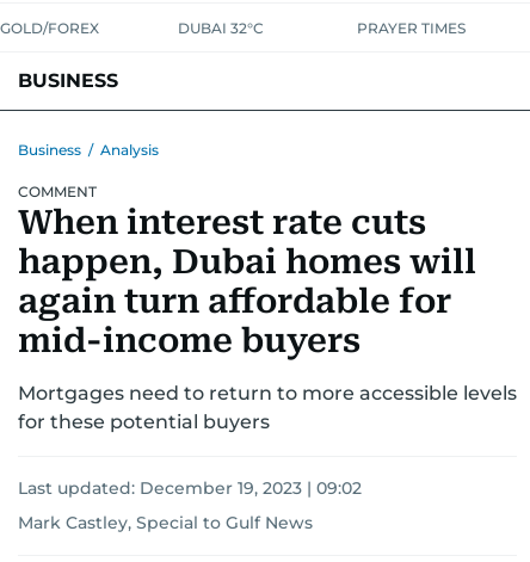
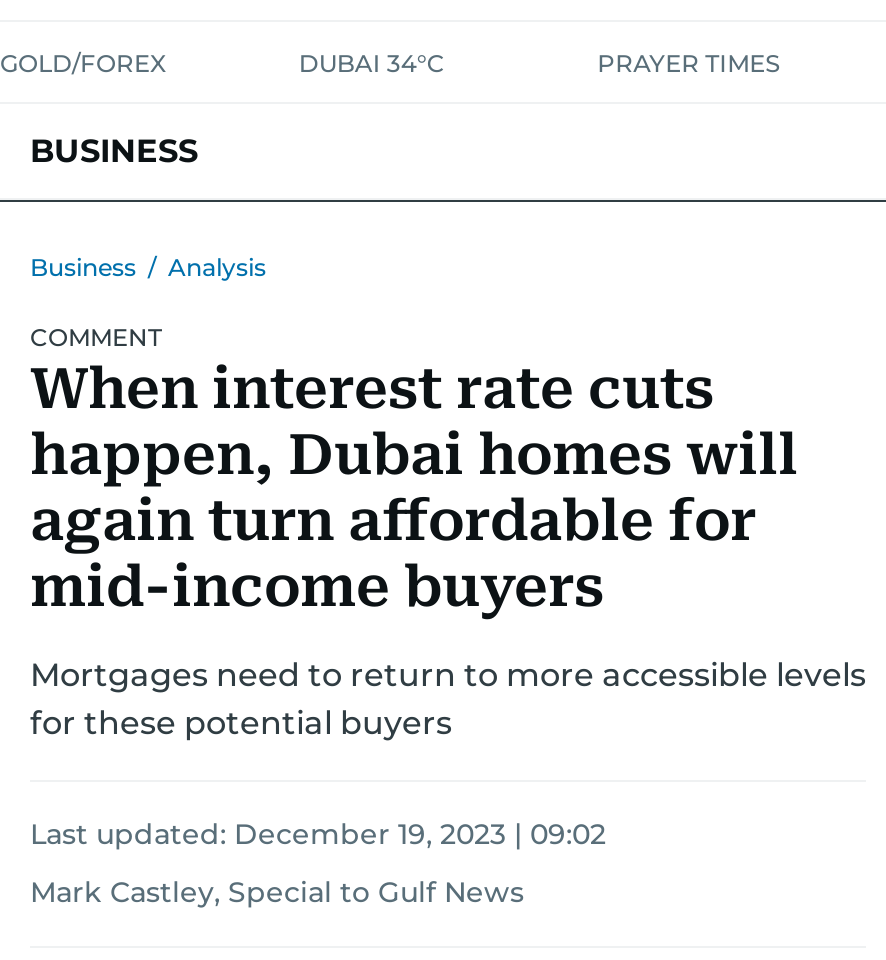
[178,19,264,37] DUBAI 32°C -> [299,48,445,78] DUBAI 34°C

